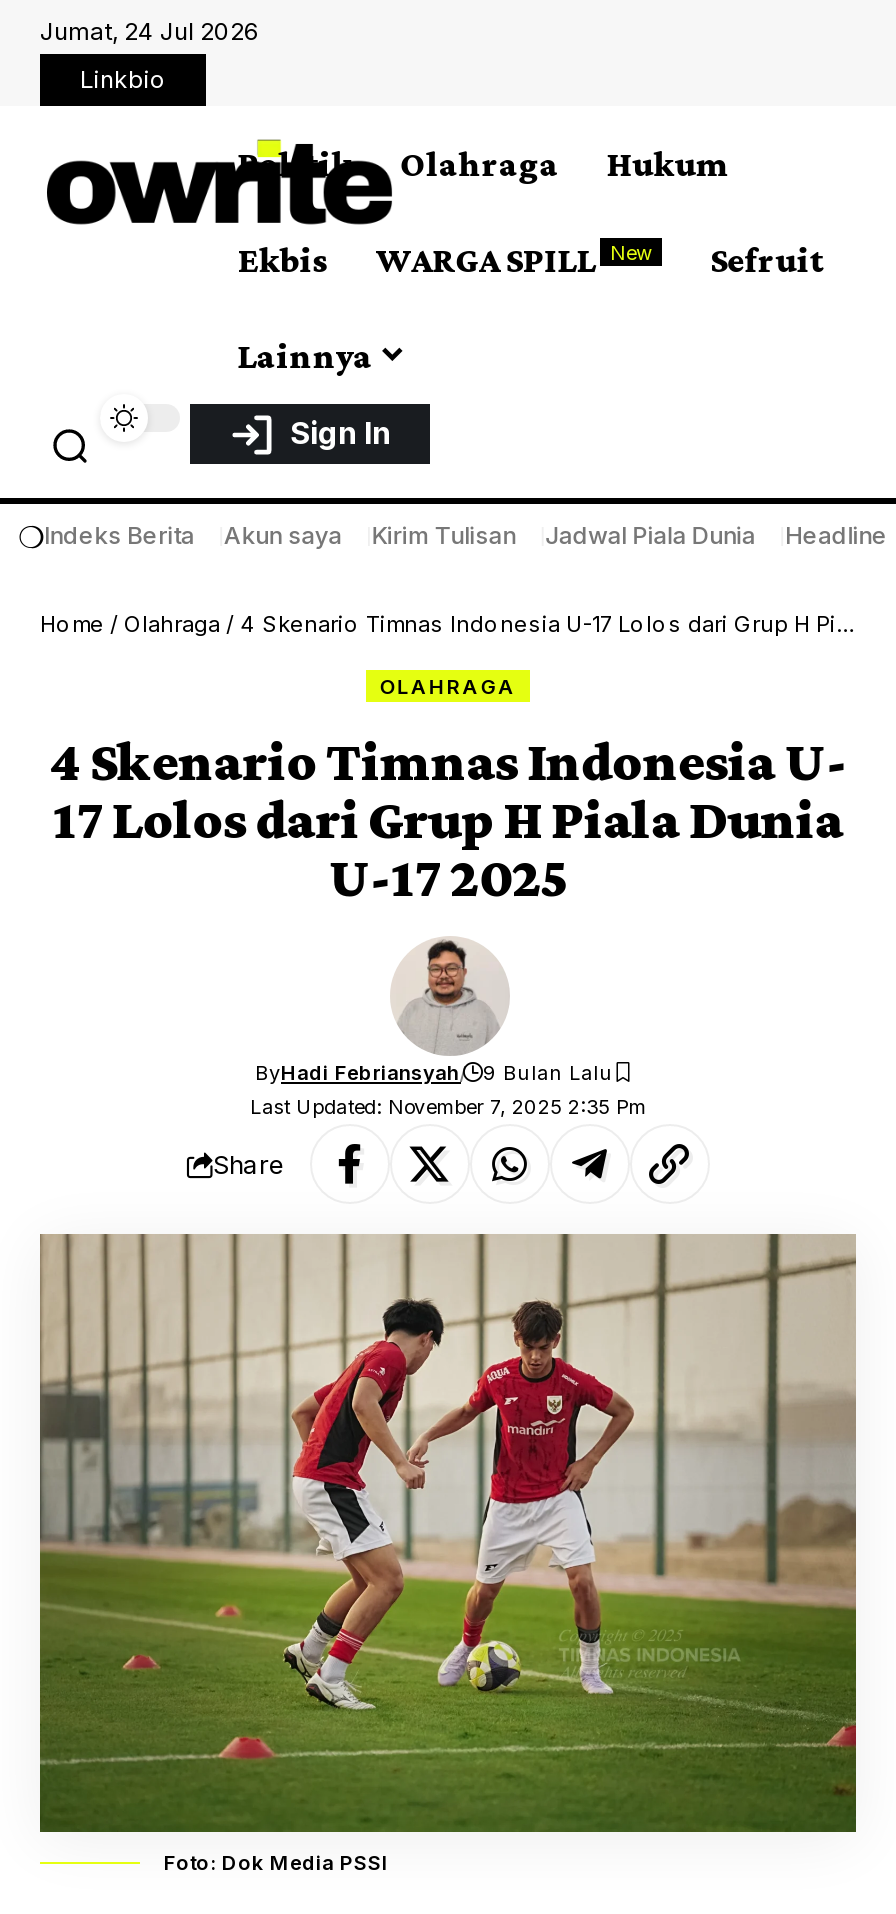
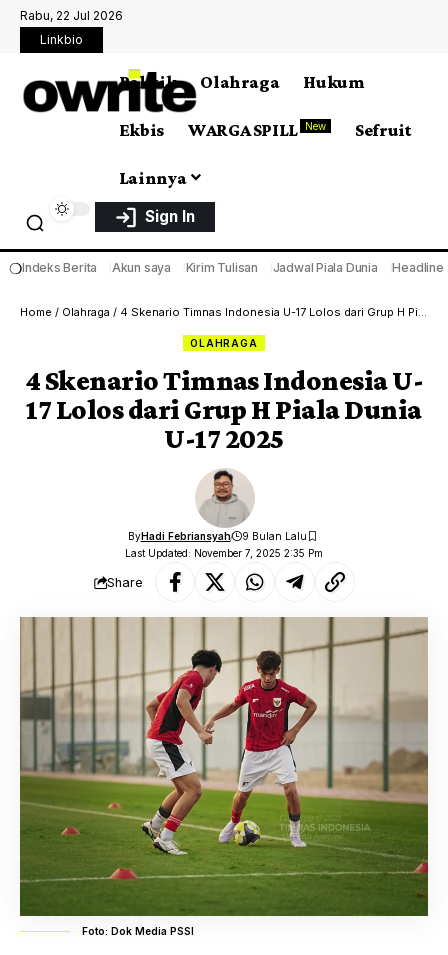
[40,16,260,46] Jumat, 24 Jul 2026 -> [20,8,123,23] Rabu, 22 Jul 2026

